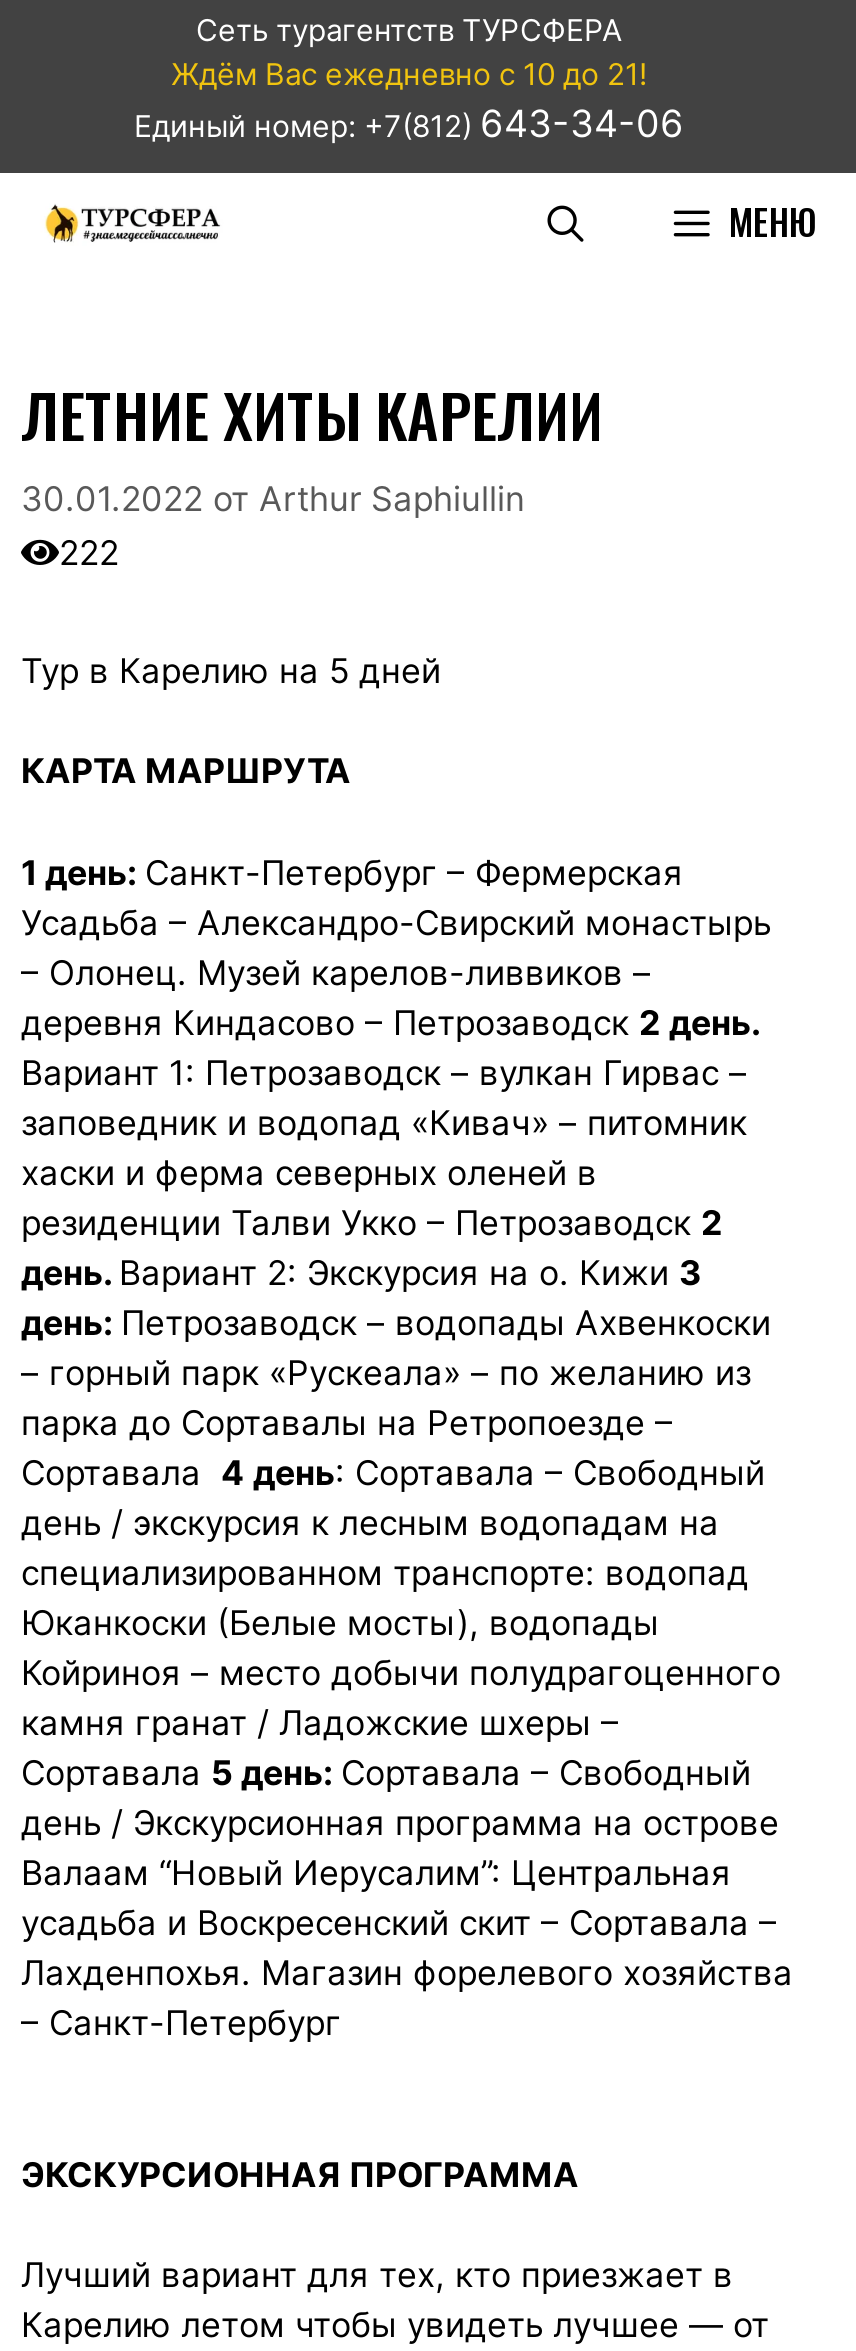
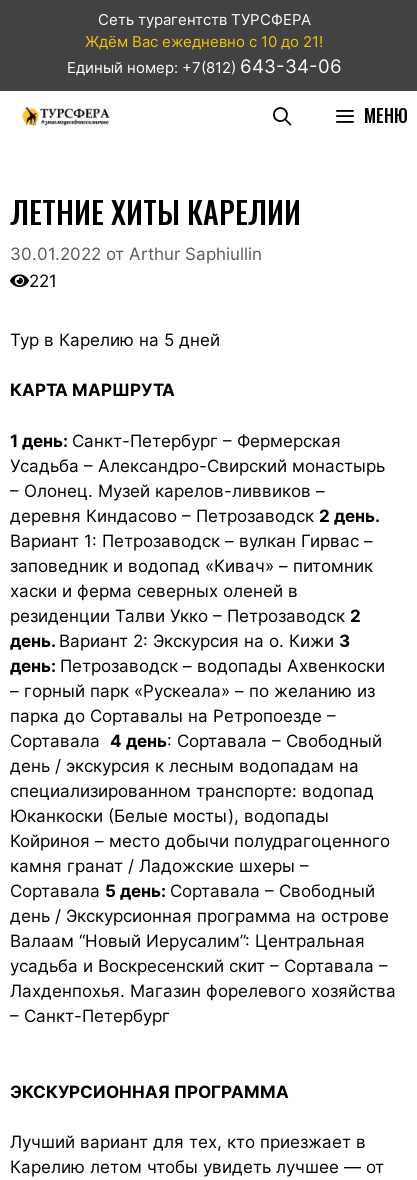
[59,532,119,572] 222 -> [29,270,57,290] 221

